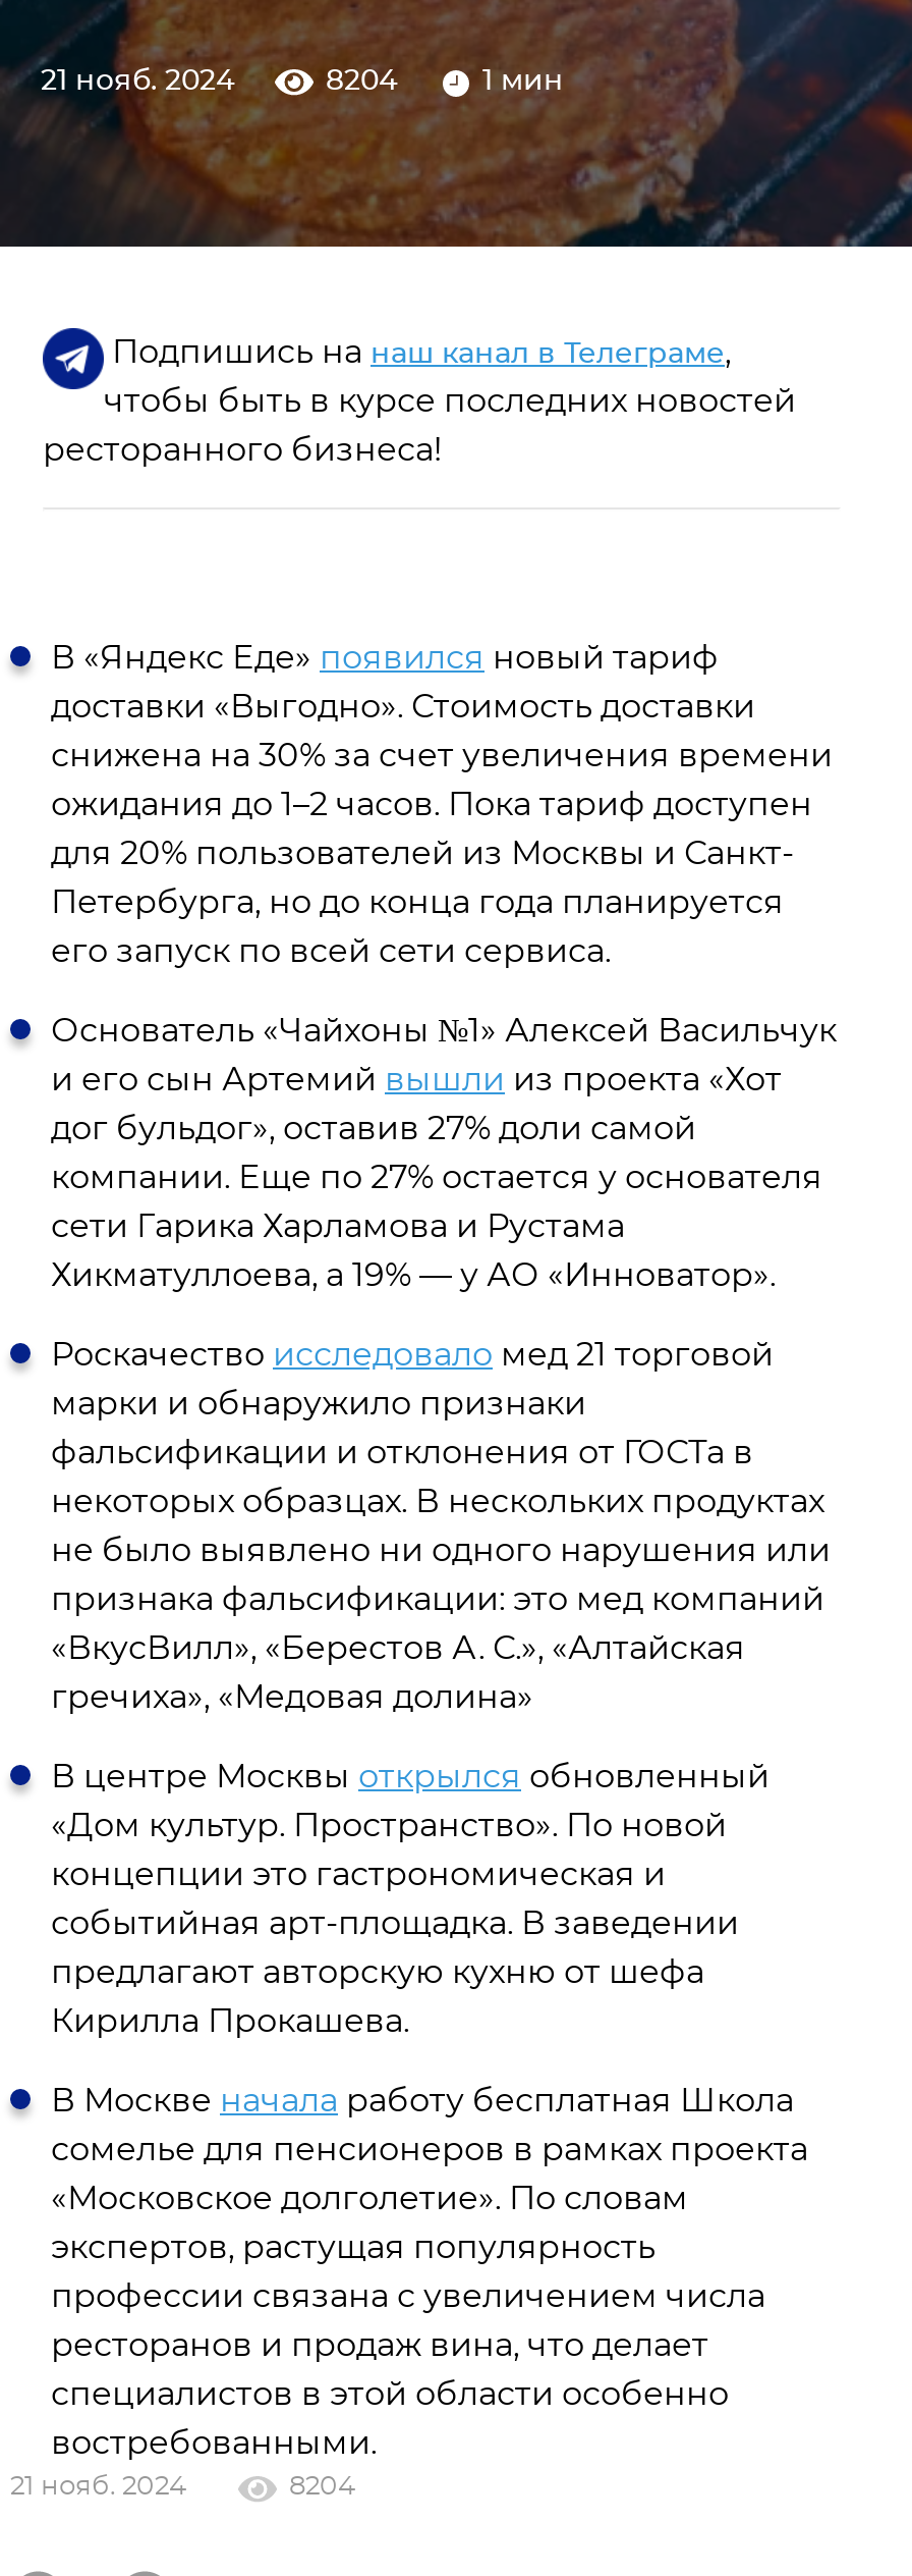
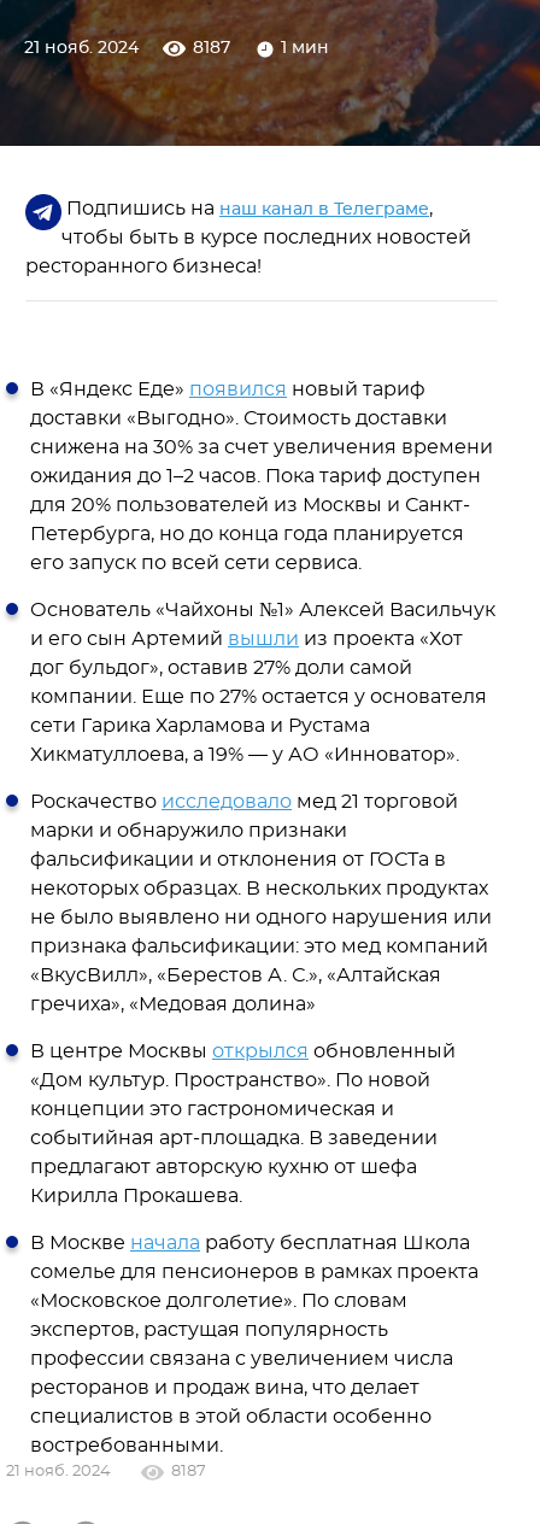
[326,67,397,96] 8204 -> [193,40,230,57] 8187
[289,2474,356,2501] 8204 -> [171,1464,206,1479] 8187

